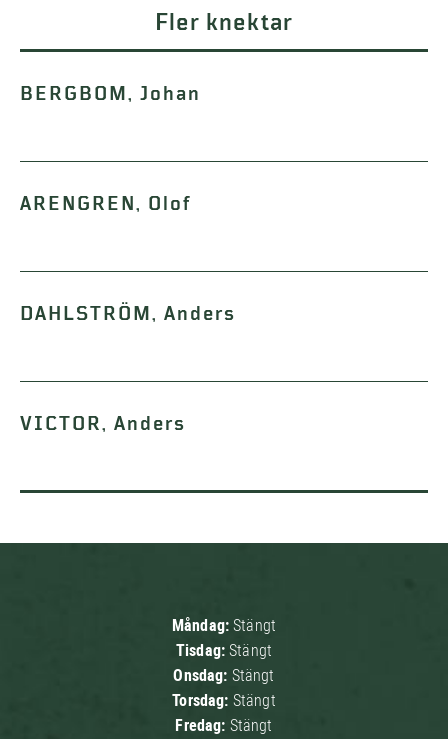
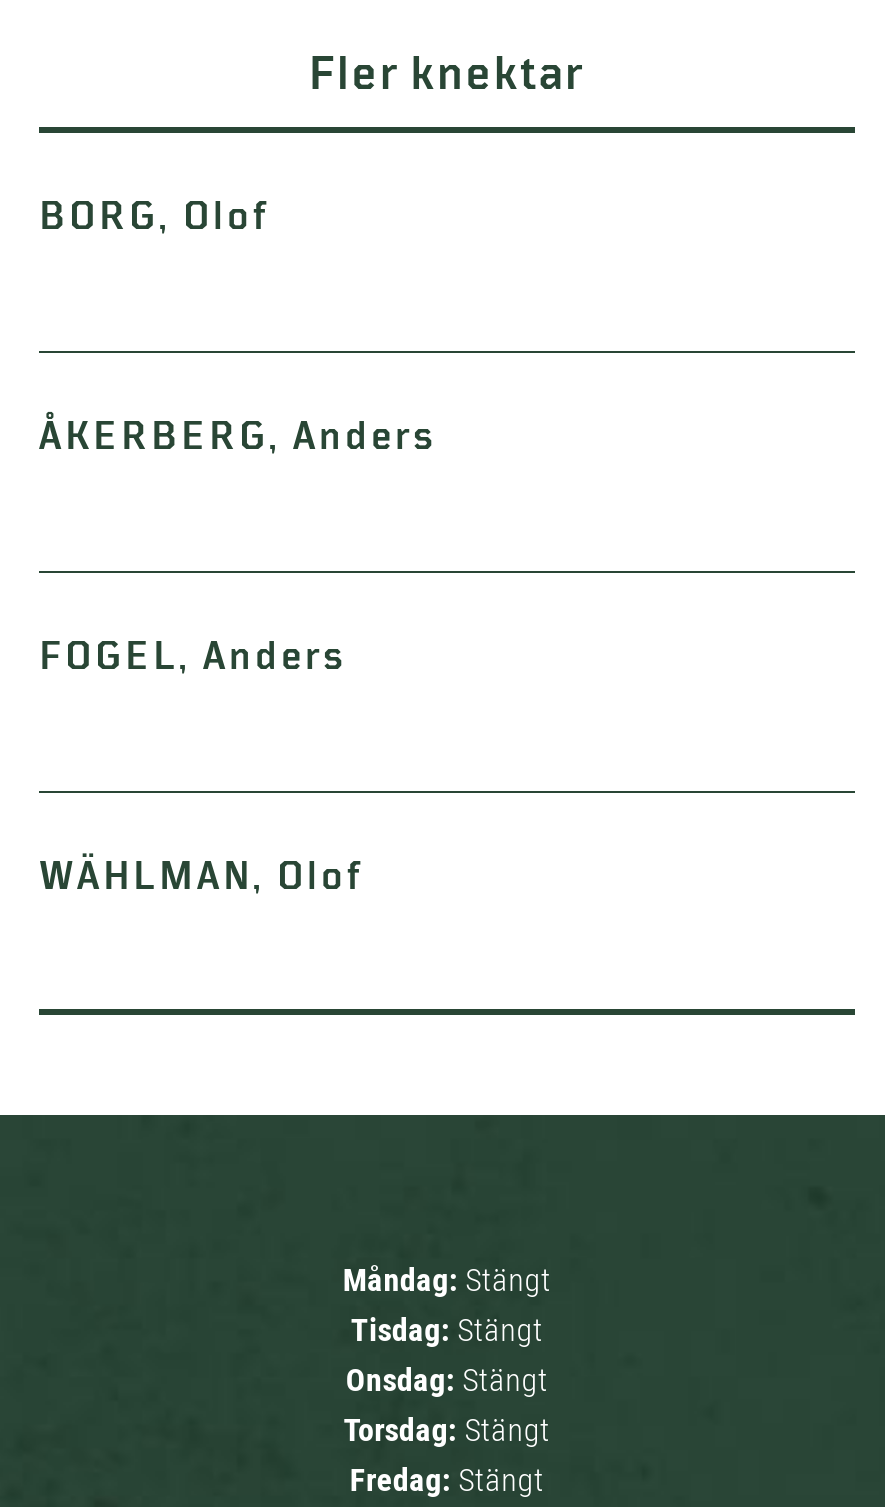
[20,83,201,105] BERGBOM, Johan -> [39,195,271,239] BORG, Olof
[20,193,192,215] ARENGREN, Olof -> [39,415,437,459] ÅKERBERG, Anders
[20,303,236,325] DAHLSTRÖM, Anders -> [39,635,347,679] FOGEL, Anders
[20,413,186,435] VICTOR, Anders -> [39,855,365,899] WÄHLMAN, Olof

